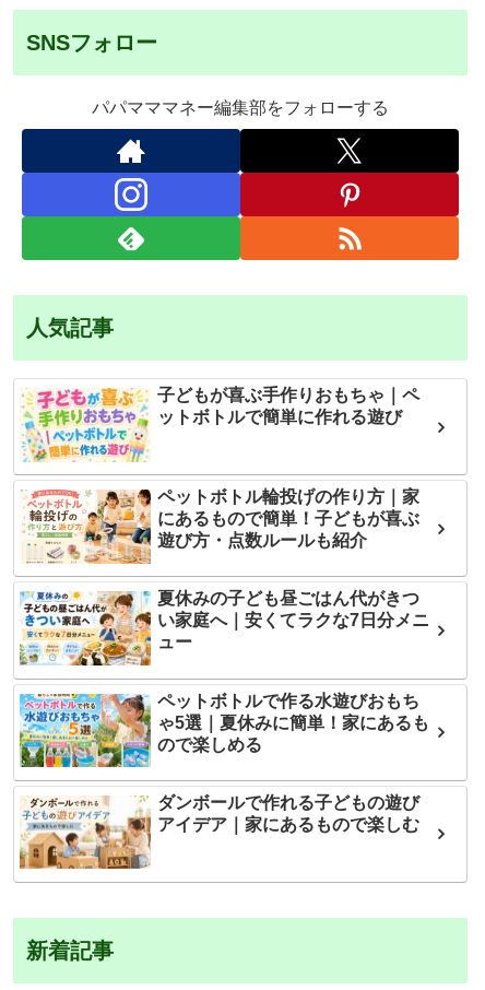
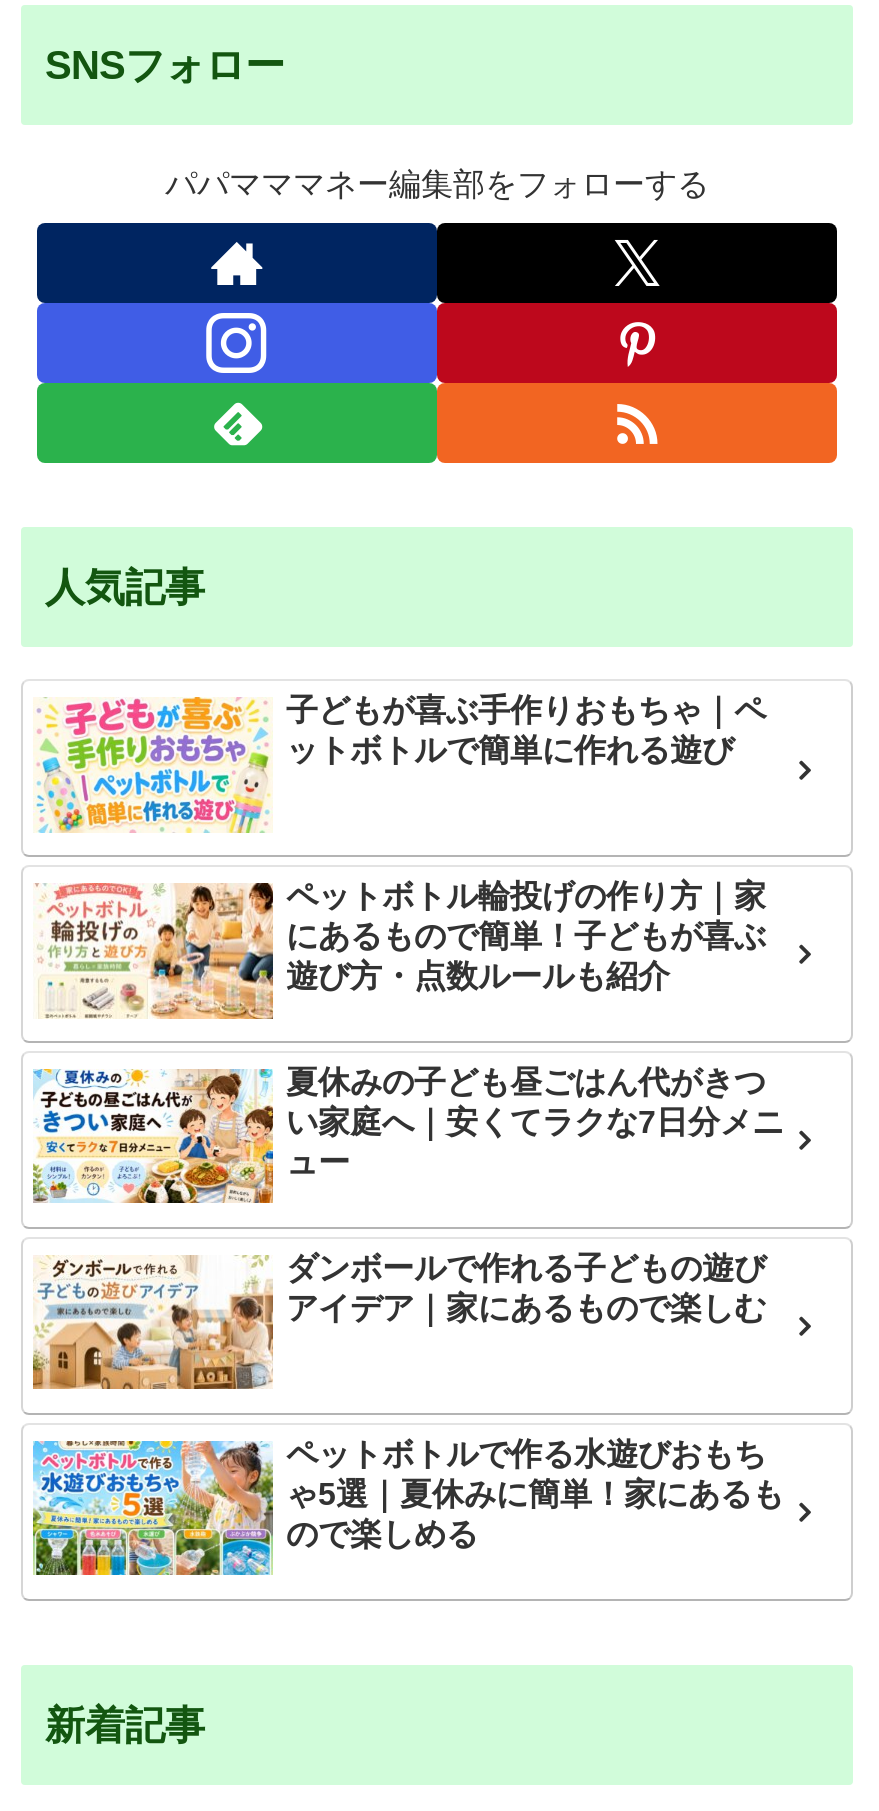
moved [17,691,430,769] -> [29,1436,784,1579]: [image] | ペットボトルで作る水遊びおもち | ゃ5選｜夏休みに簡単！家にあるも | ので楽しめる
moved [20,793,420,870] -> [33,1251,766,1391]: [image] | ダンボールで作れる子どもの遊び | アイデア｜家にあるもので楽しむ

